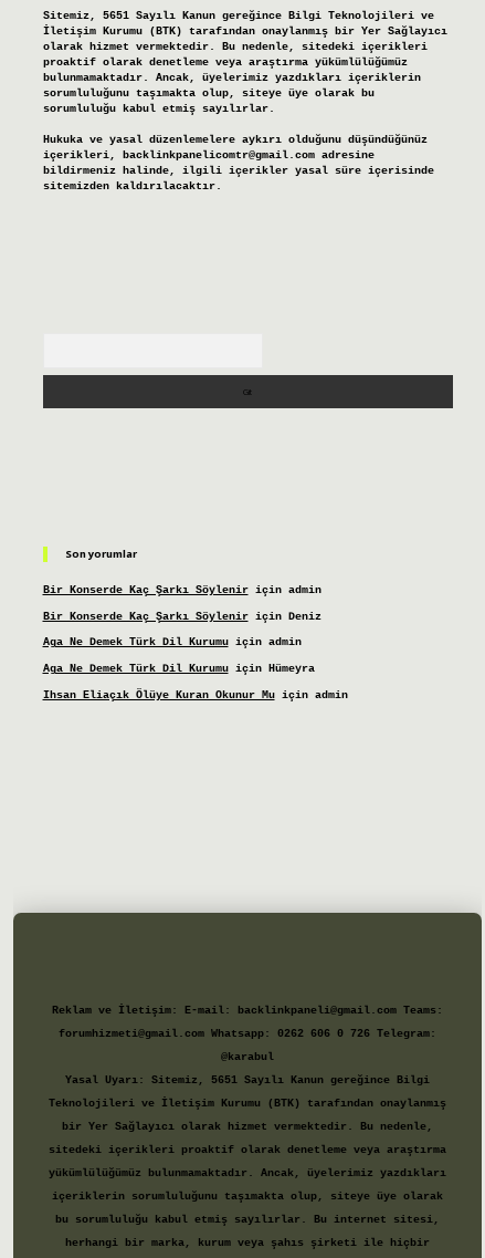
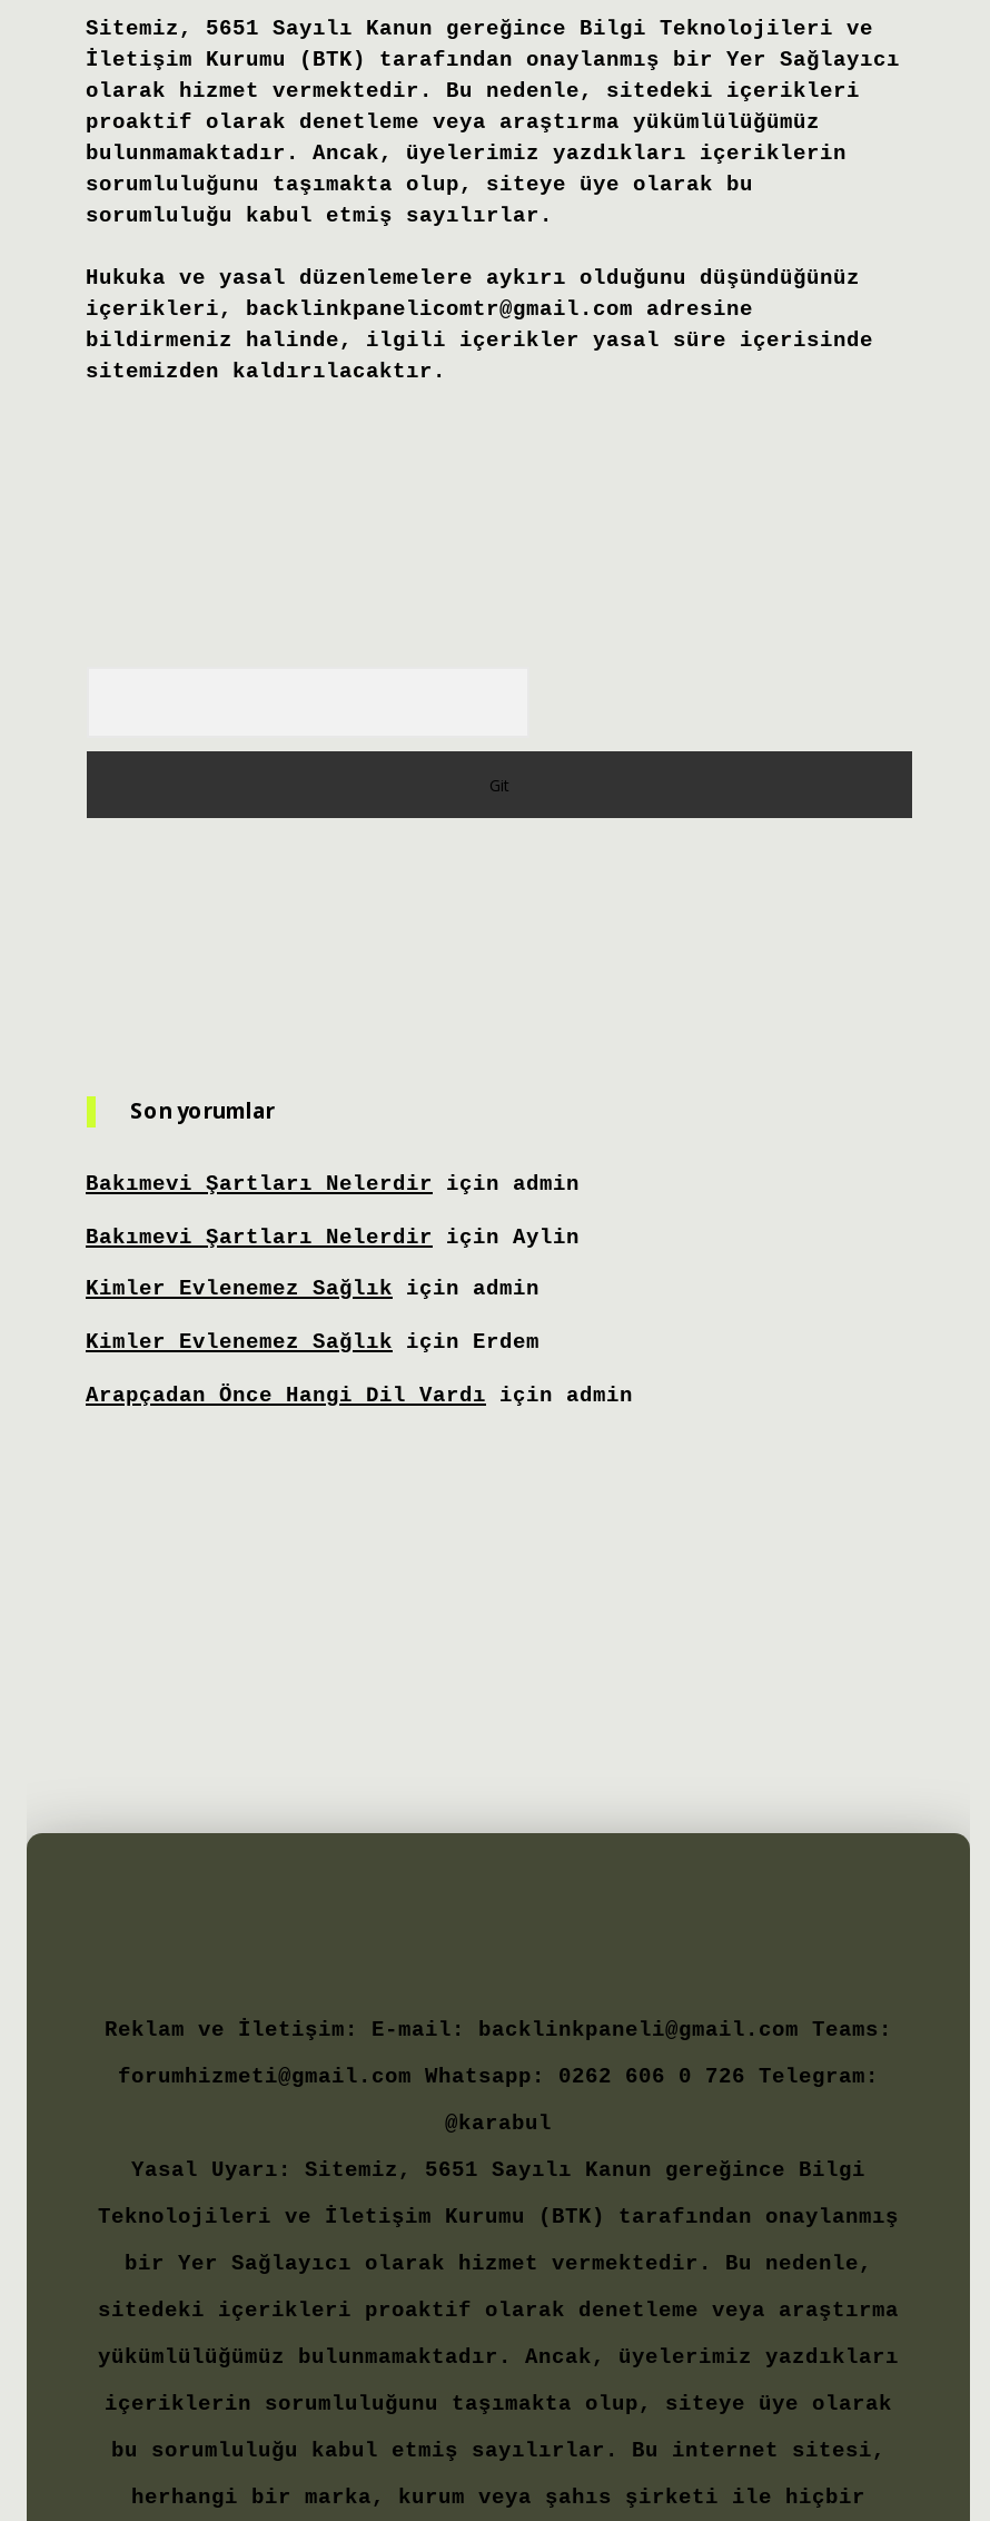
[43,584,321,597] Bir Konserde Kaç Şarkı Söylenir için admin -> [86,1172,580,1197] Bakımevi Şartları Nelerdir için admin
[43,611,321,623] Bir Konserde Kaç Şarkı Söylenir için Deniz -> [86,1225,580,1249] Bakımevi Şartları Nelerdir için Aylin
[43,637,301,649] Aga Ne Demek Türk Dil Kurumu için admin -> [86,1278,539,1302] Kimler Evlenemez Sağlık için admin
[43,663,314,675] Aga Ne Demek Türk Dil Kurumu için Hümeyra -> [86,1330,539,1355] Kimler Evlenemez Sağlık için Erdem
[43,689,347,701] Ihsan Eliaçık Ölüye Kuran Okunur Mu için admin -> [86,1382,633,1407] Arapçadan Önce Hangi Dil Vardı için admin

